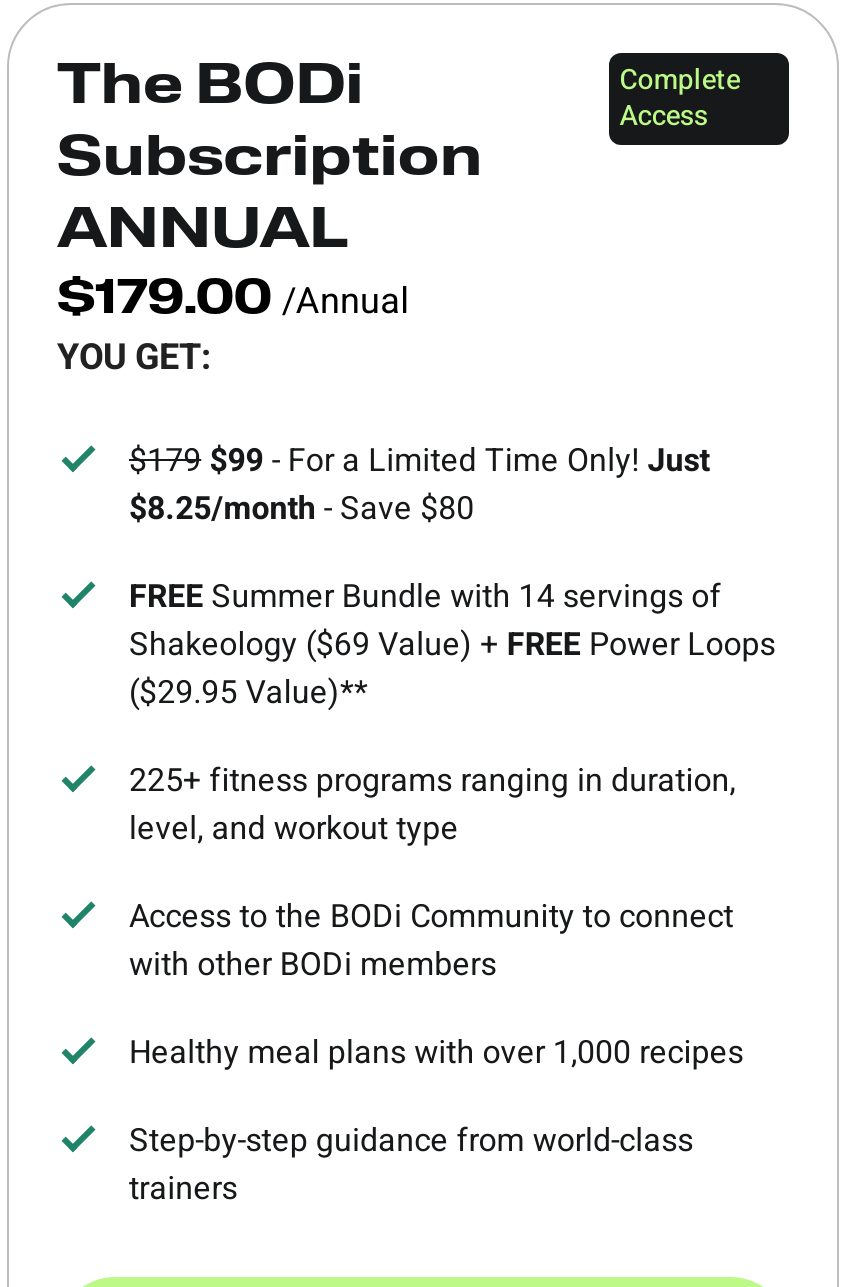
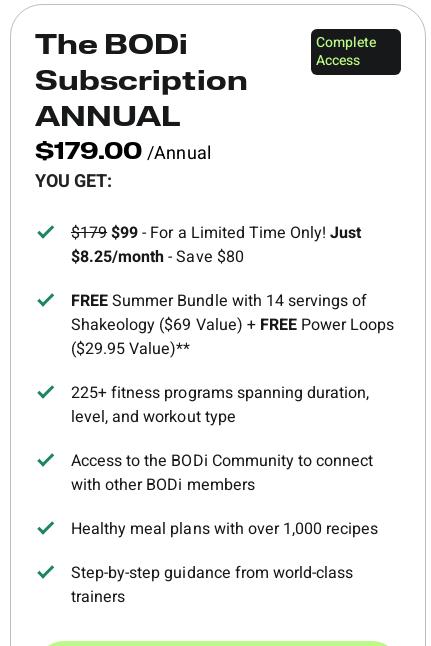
[129,757,736,805] 225+ fitness programs ranging in duration, -> [71,381,369,405] 225+ fitness programs spanning duration,

